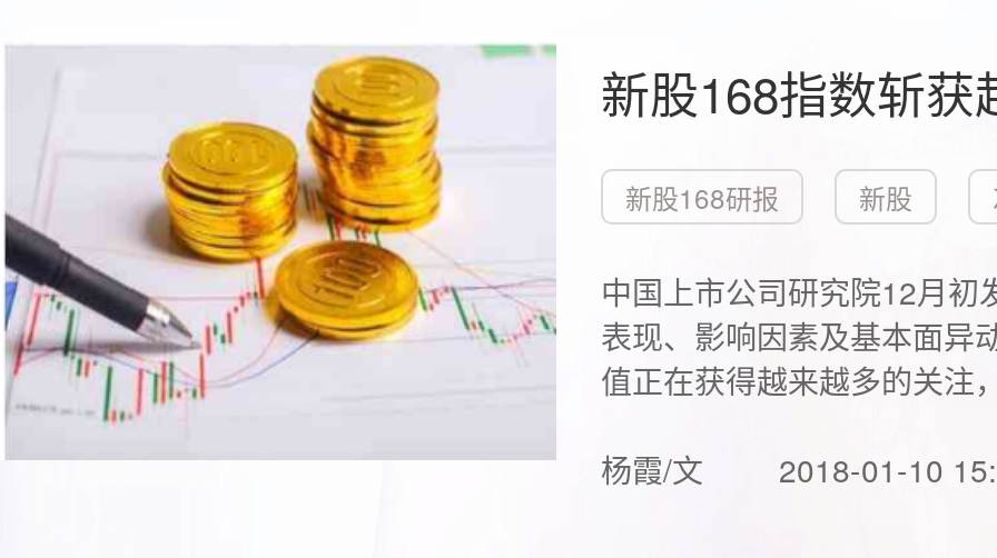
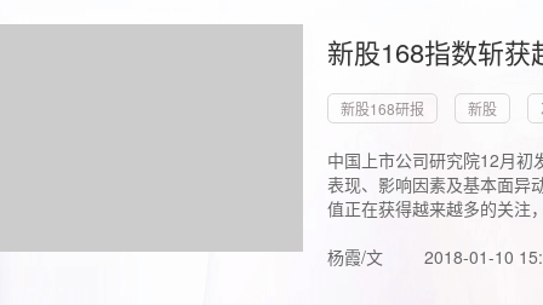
[7,44,554,458] [image] -> none

